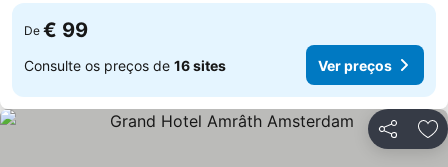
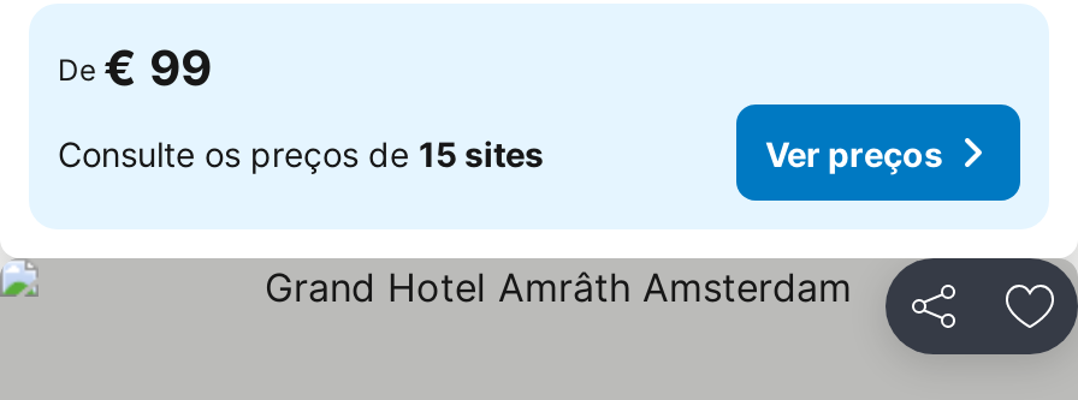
[24,56,226,73] Consulte os preços de 16 sites -> [58,132,544,173] Consulte os preços de 15 sites

